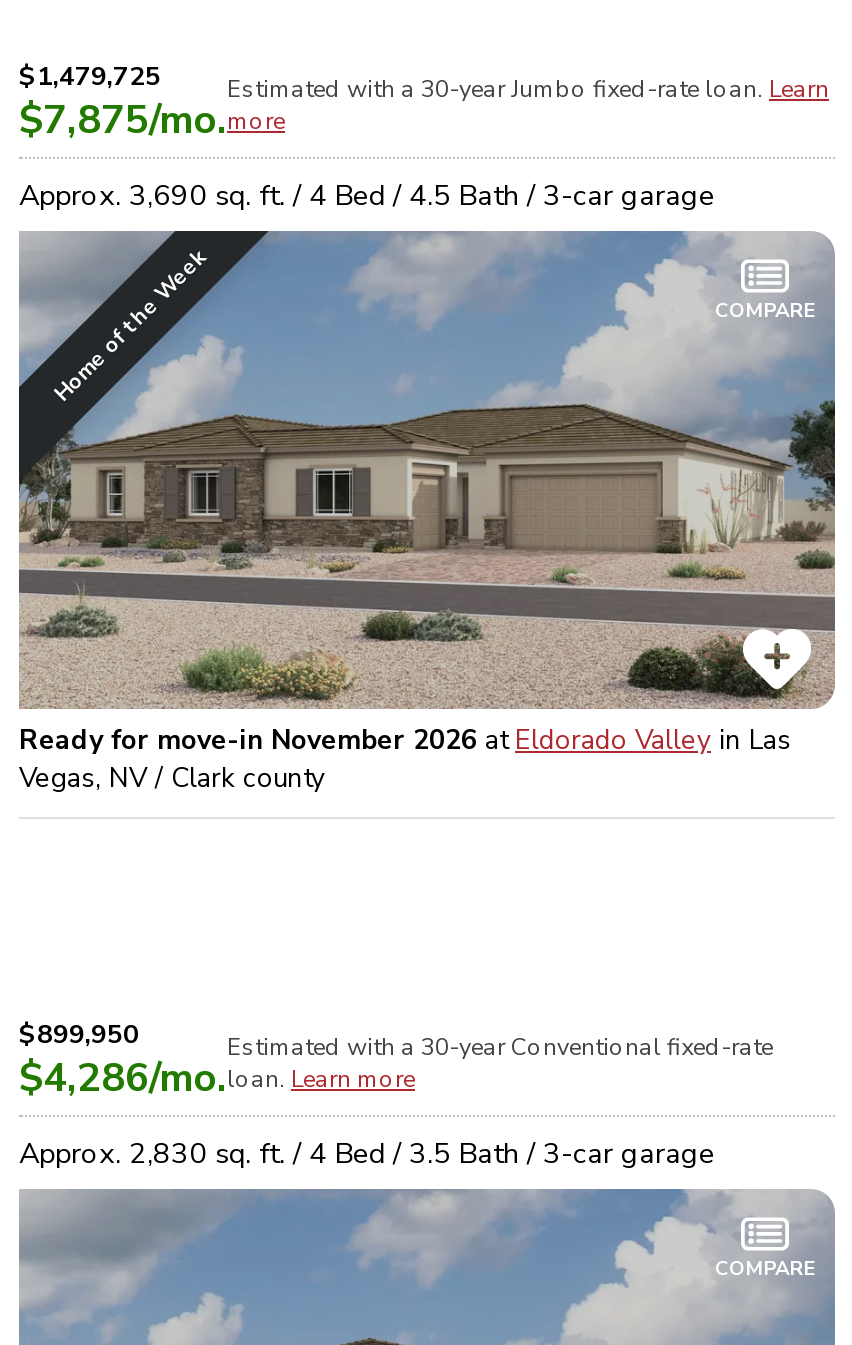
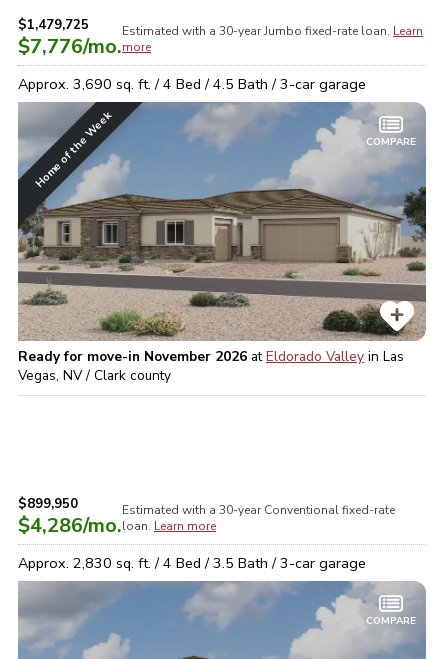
[19,92,285,146] $7,875/mo. more -> [18,33,151,60] $7,776/mo. more

